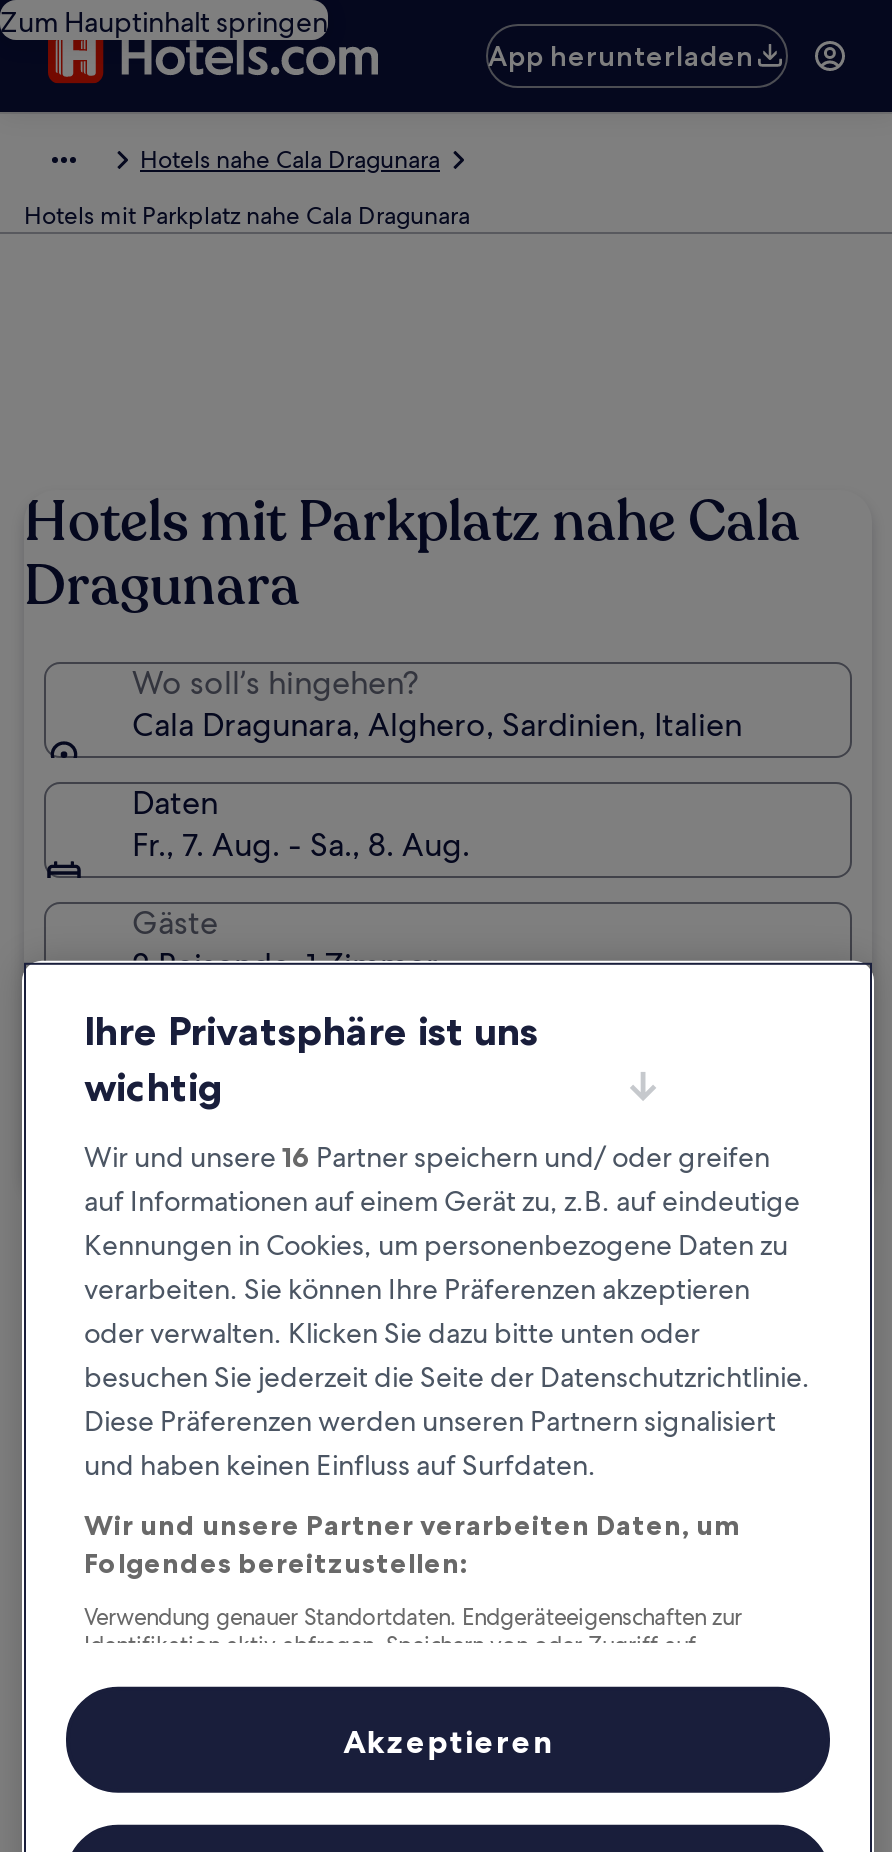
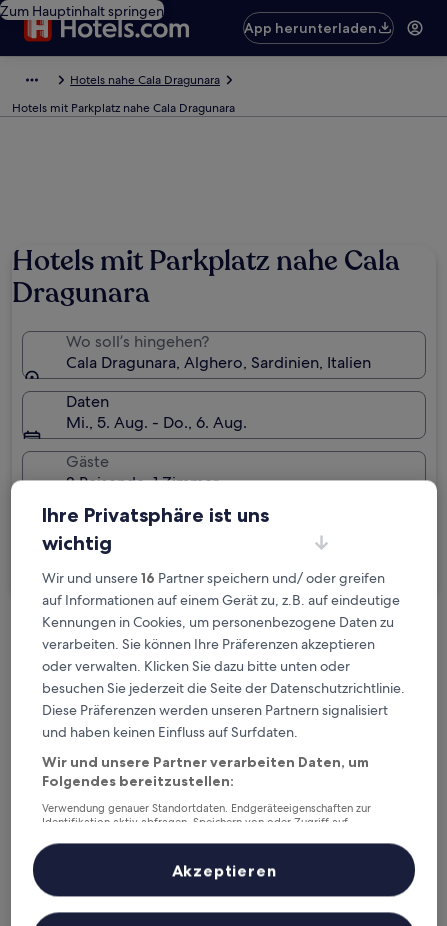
[132,824,470,866] Fr., 7. Aug. - Sa., 8. Aug. -> [66,412,247,433] Mi., 5. Aug. - Do., 6. Aug.

